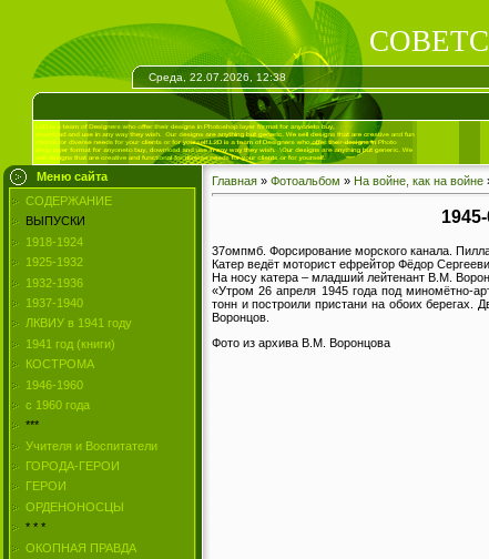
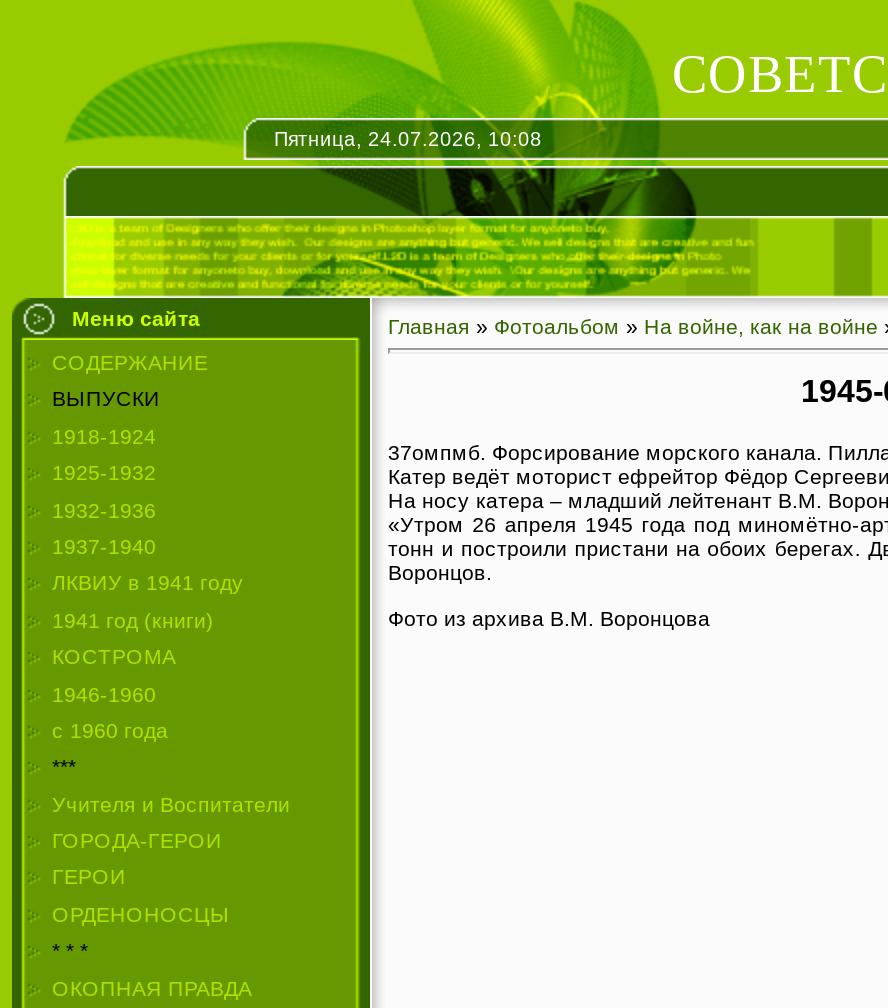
[149,71,286,83] Среда, 22.07.2026, 12:38 -> [274,128,542,150] Пятница, 24.07.2026, 10:08

